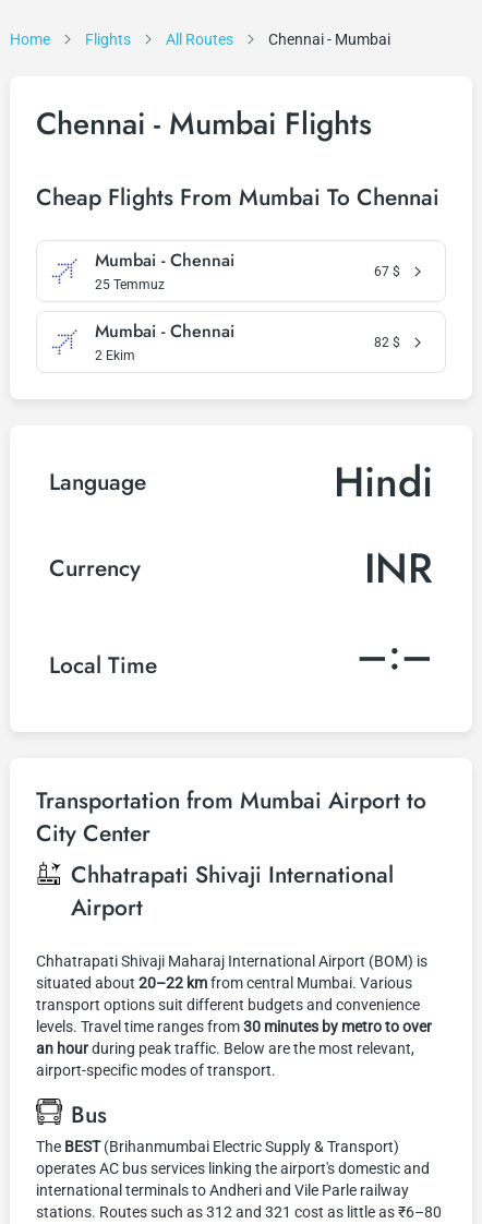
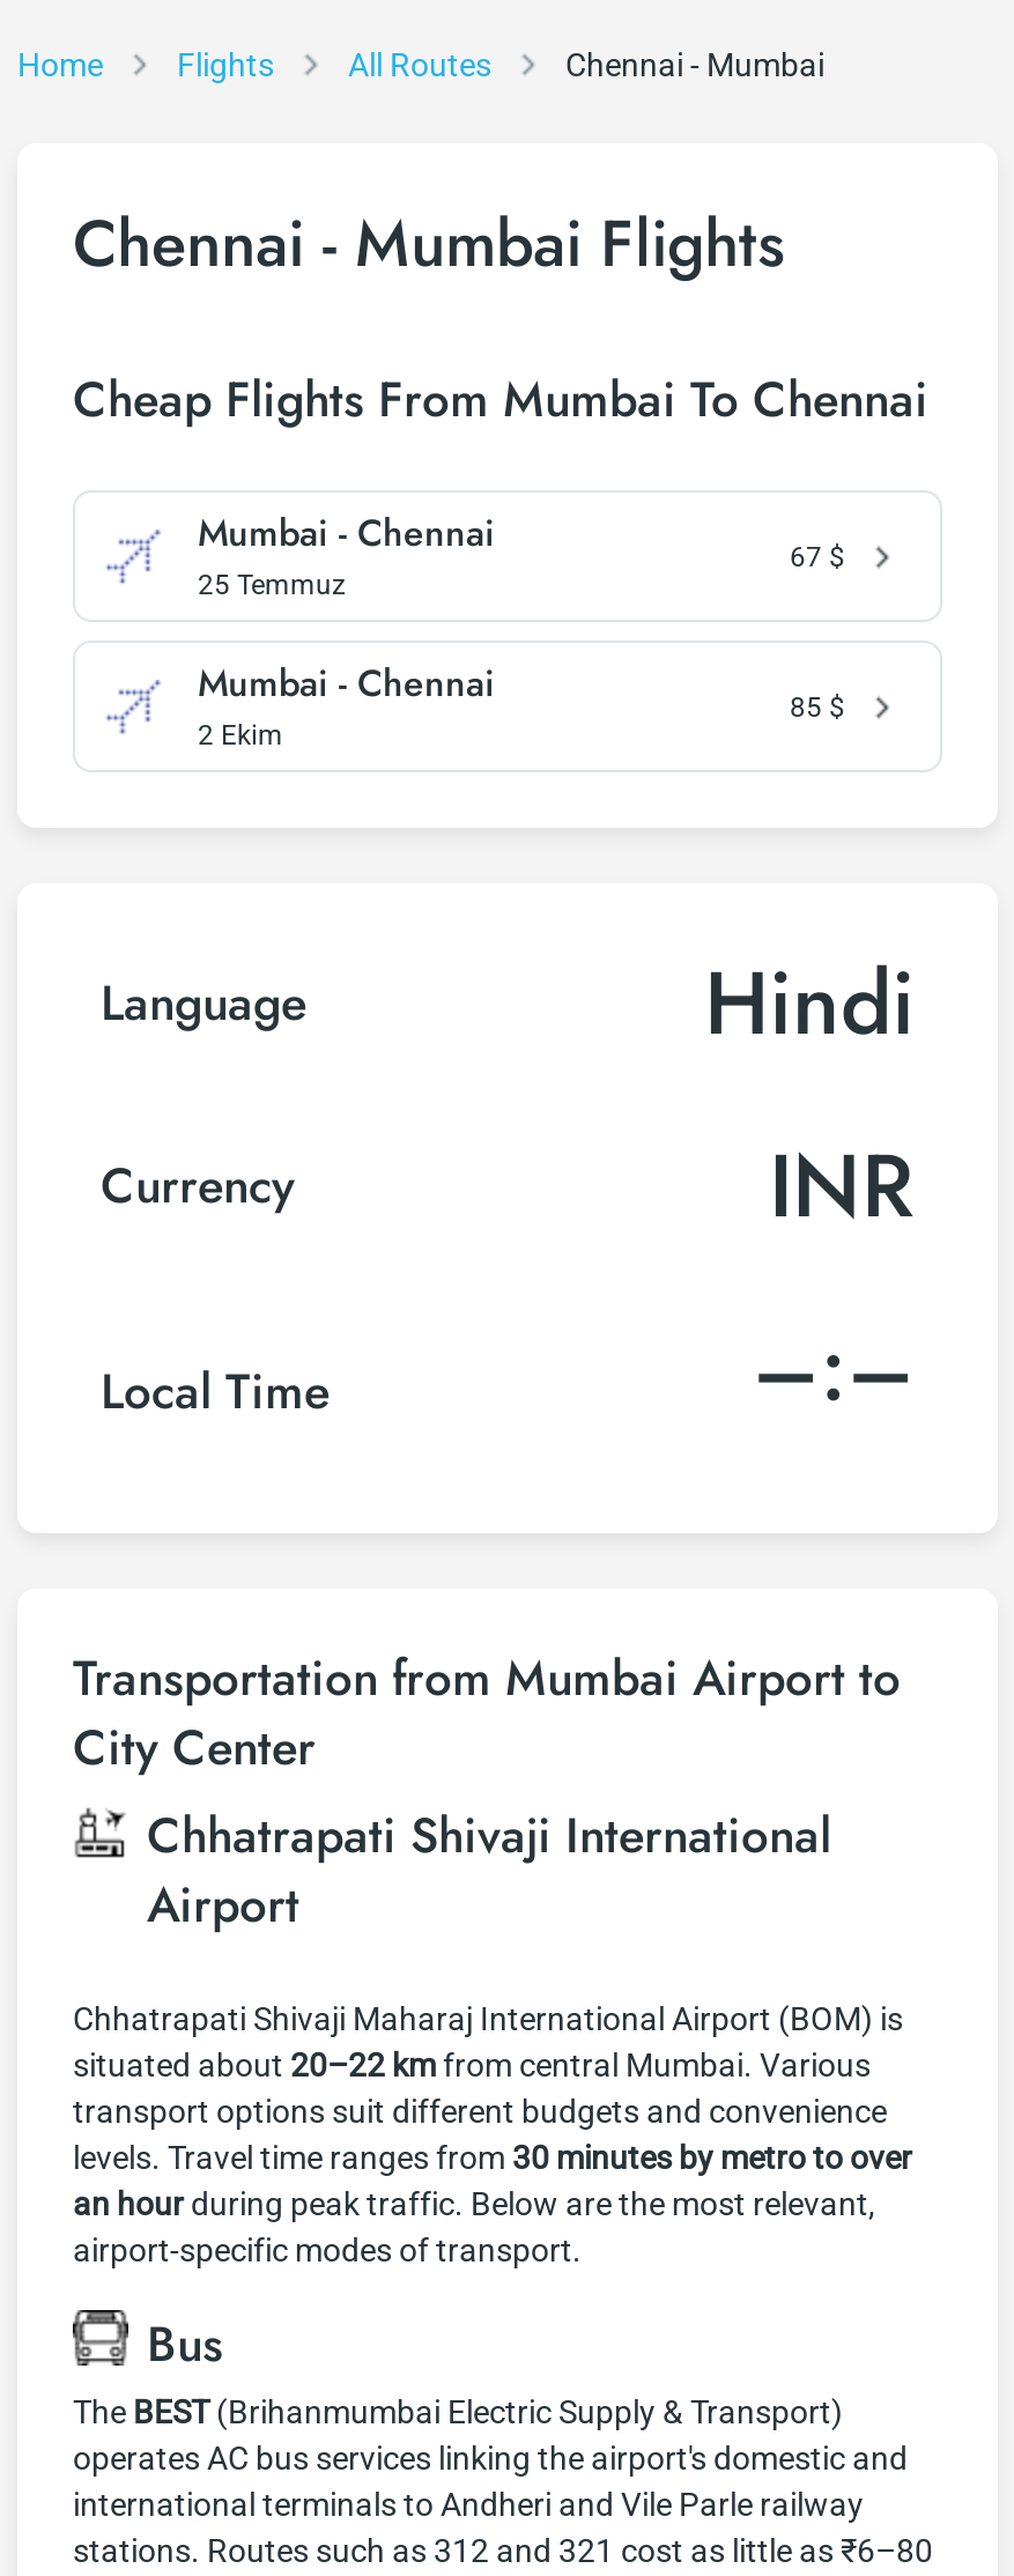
[374,334,400,350] 82 $ -> [790,690,845,723] 85 $

